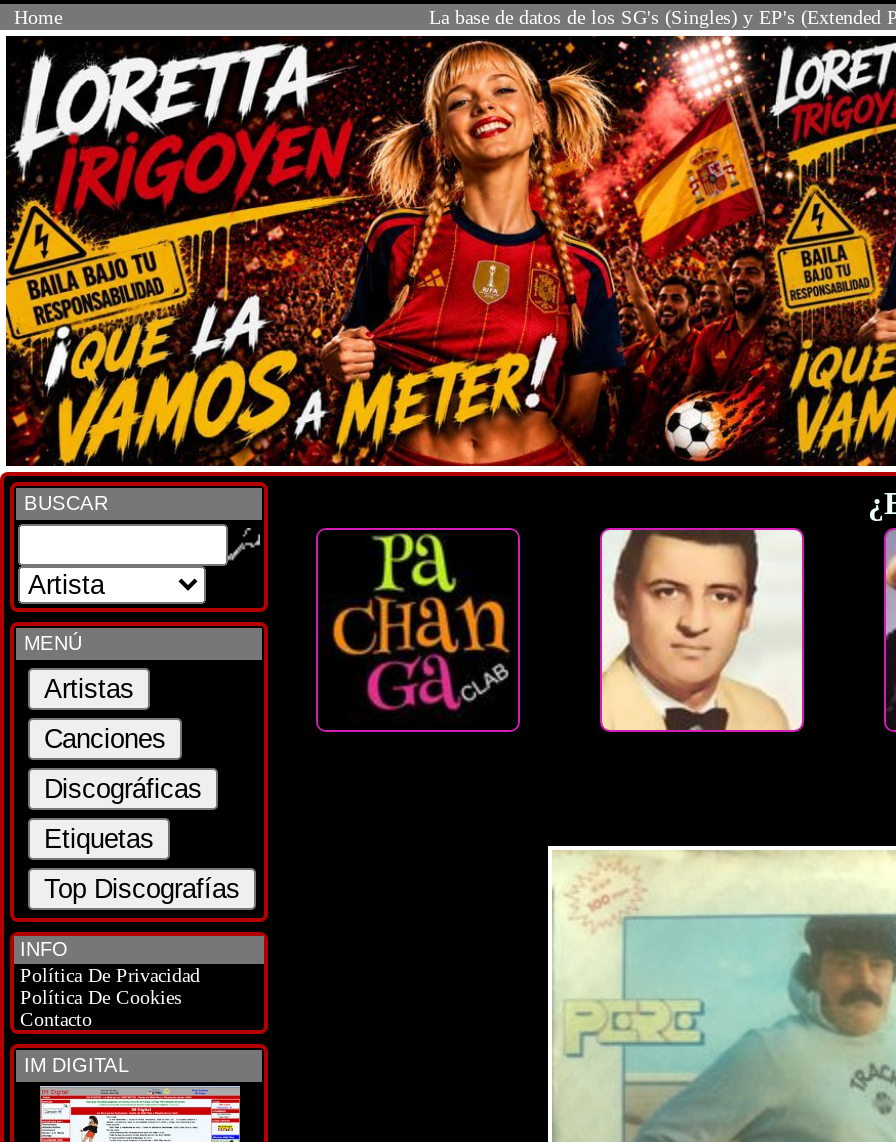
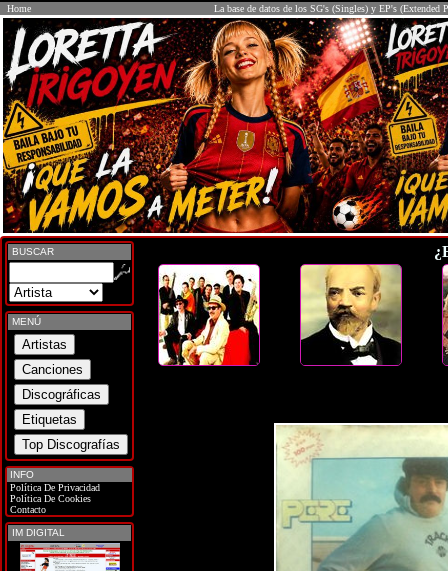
[318,530,518,730] [image] -> [158,264,260,366] [image]
[600,528,804,732] [image] -> [300,264,402,366] [image]

